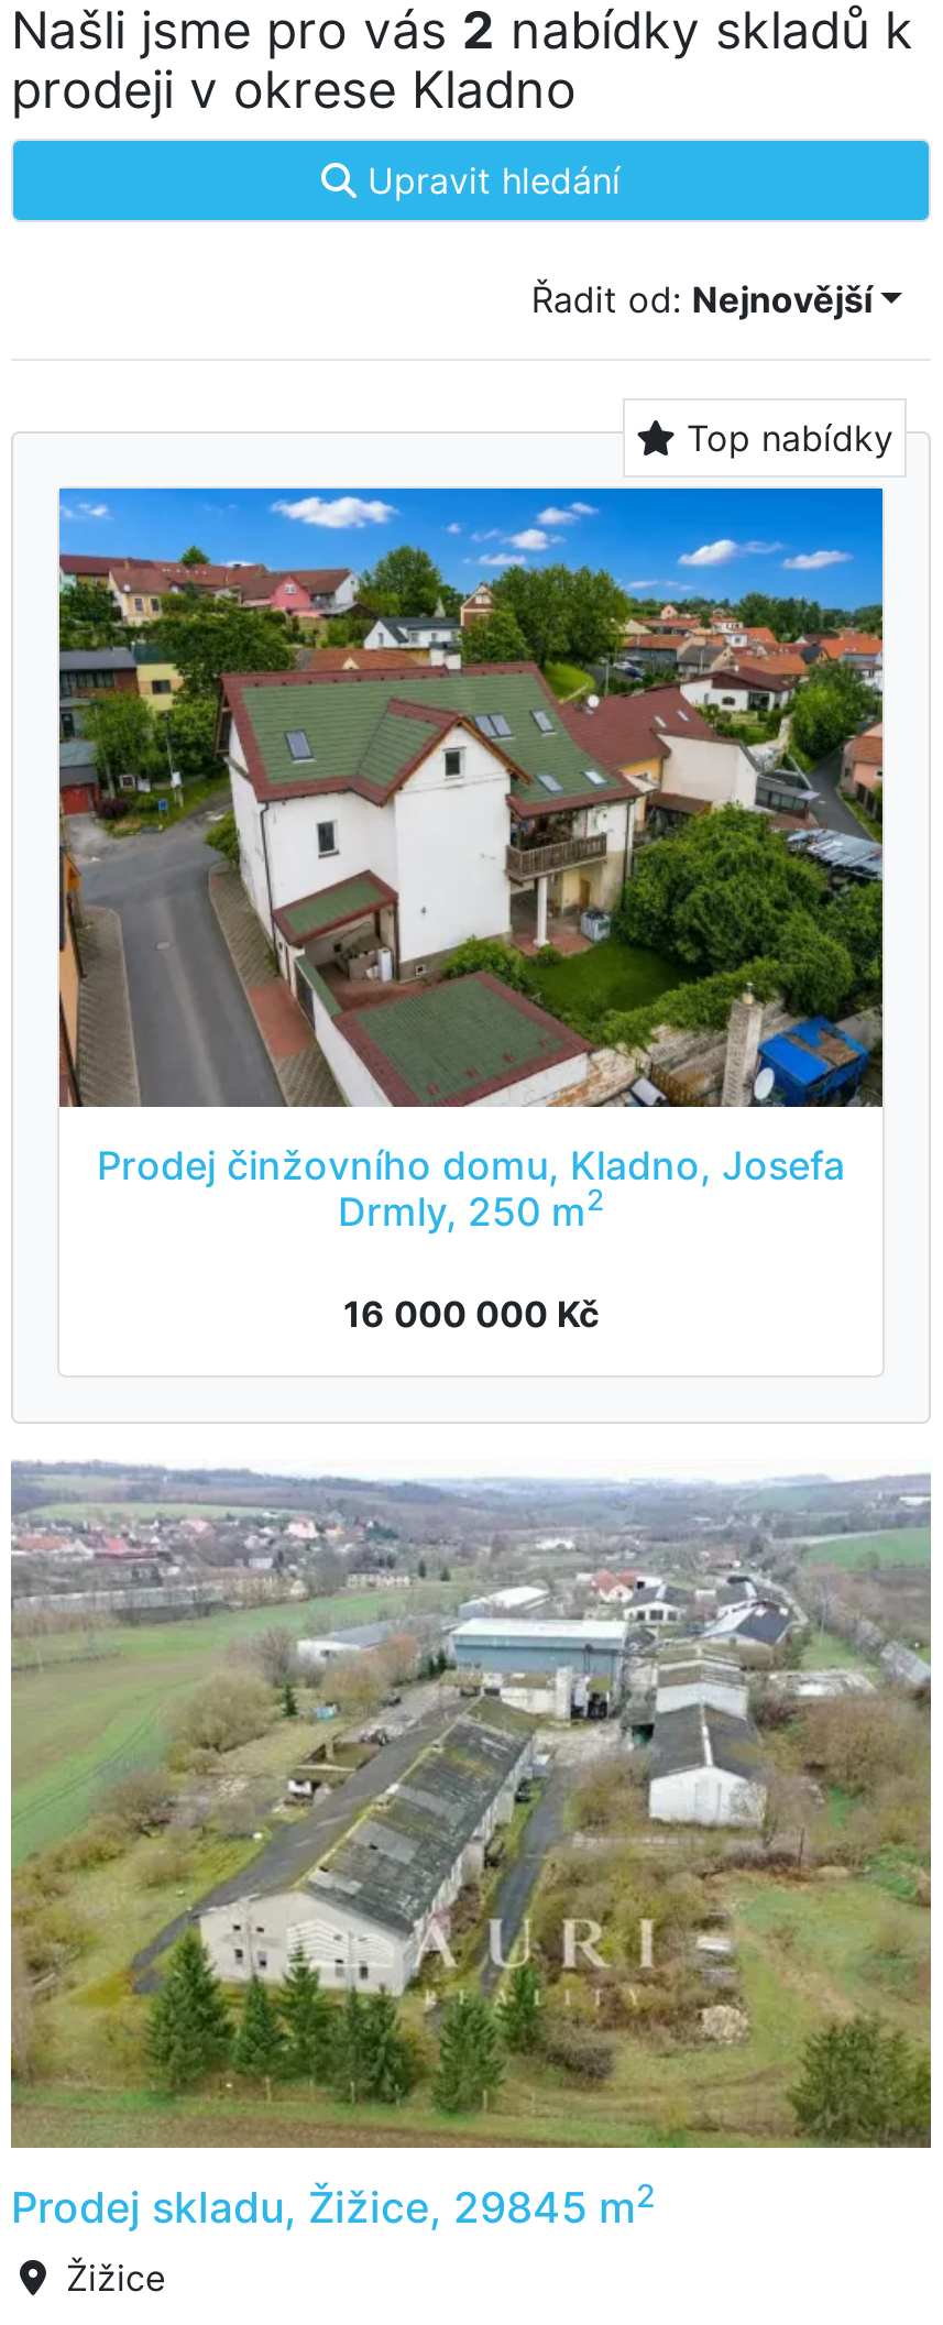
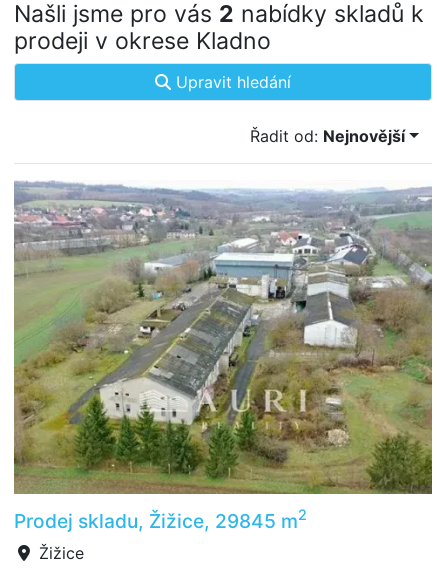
[676,416,893,460] Top nabídky -> none
[57,484,885,1335] [image] | Prodej činžovního domu, Kladno, Josefa | Drmly, 250 m2 | 16 000 000 Kč -> none

